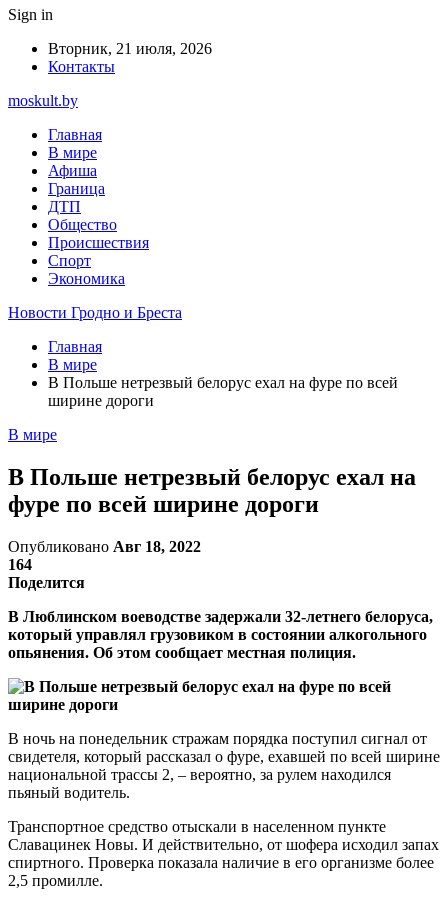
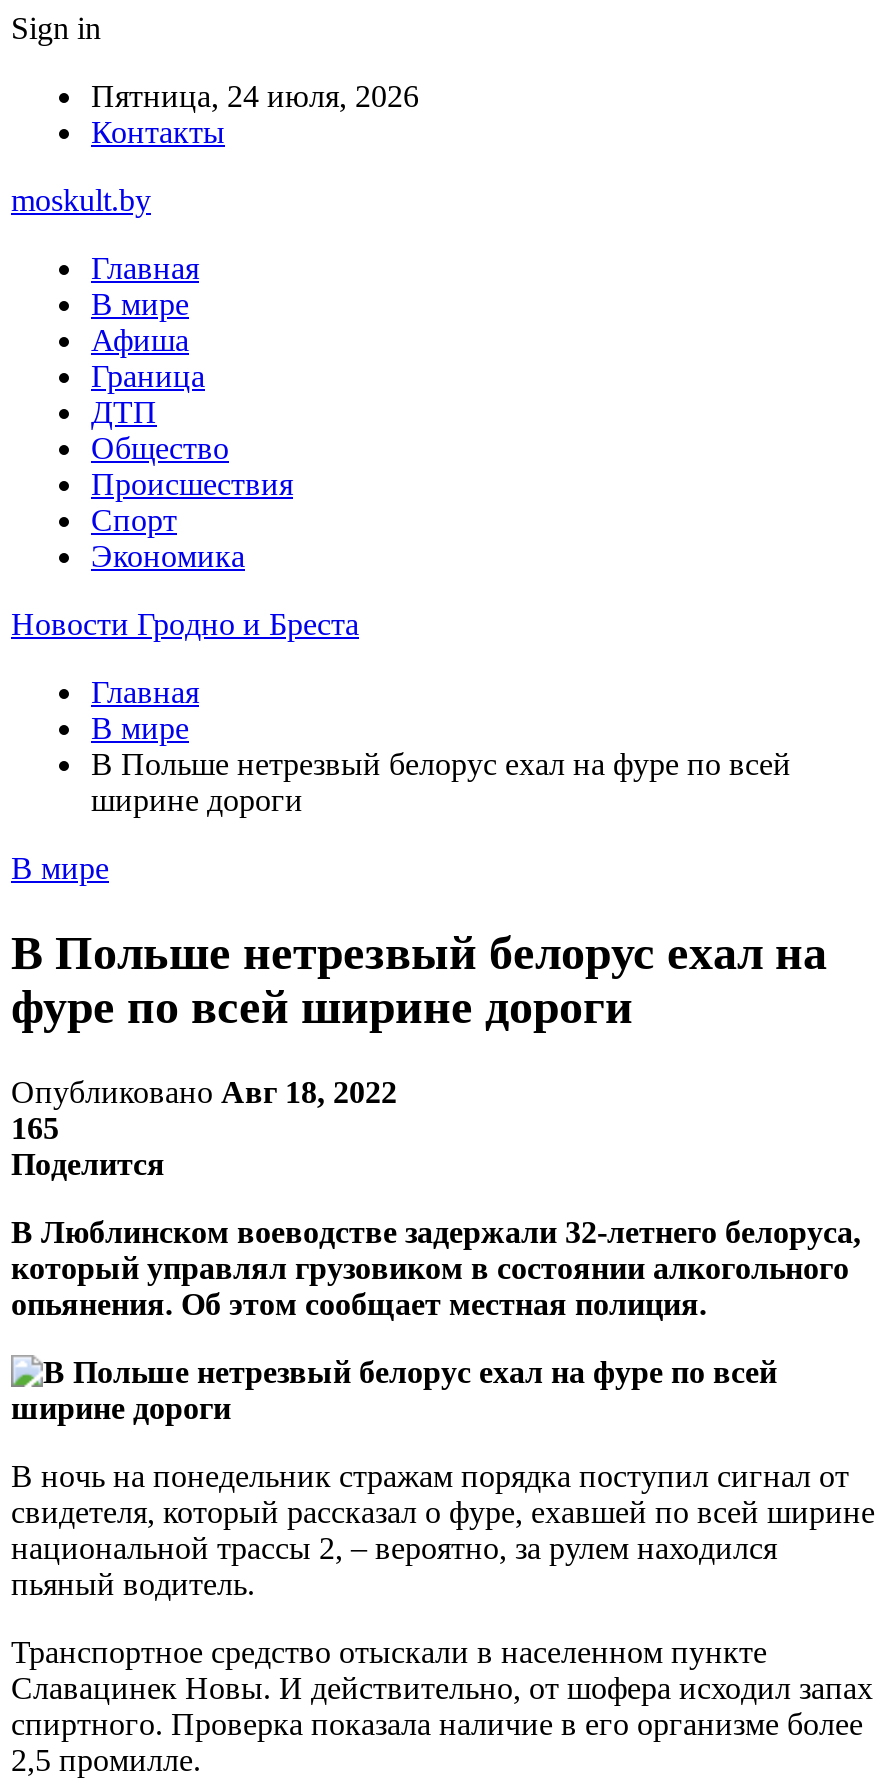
[48,40,212,57] Вторник, 21 июля, 2026 -> [91,79,419,113] Пятница, 24 июля, 2026
[8,556,32,573] 164 -> [11,1111,59,1145] 165

